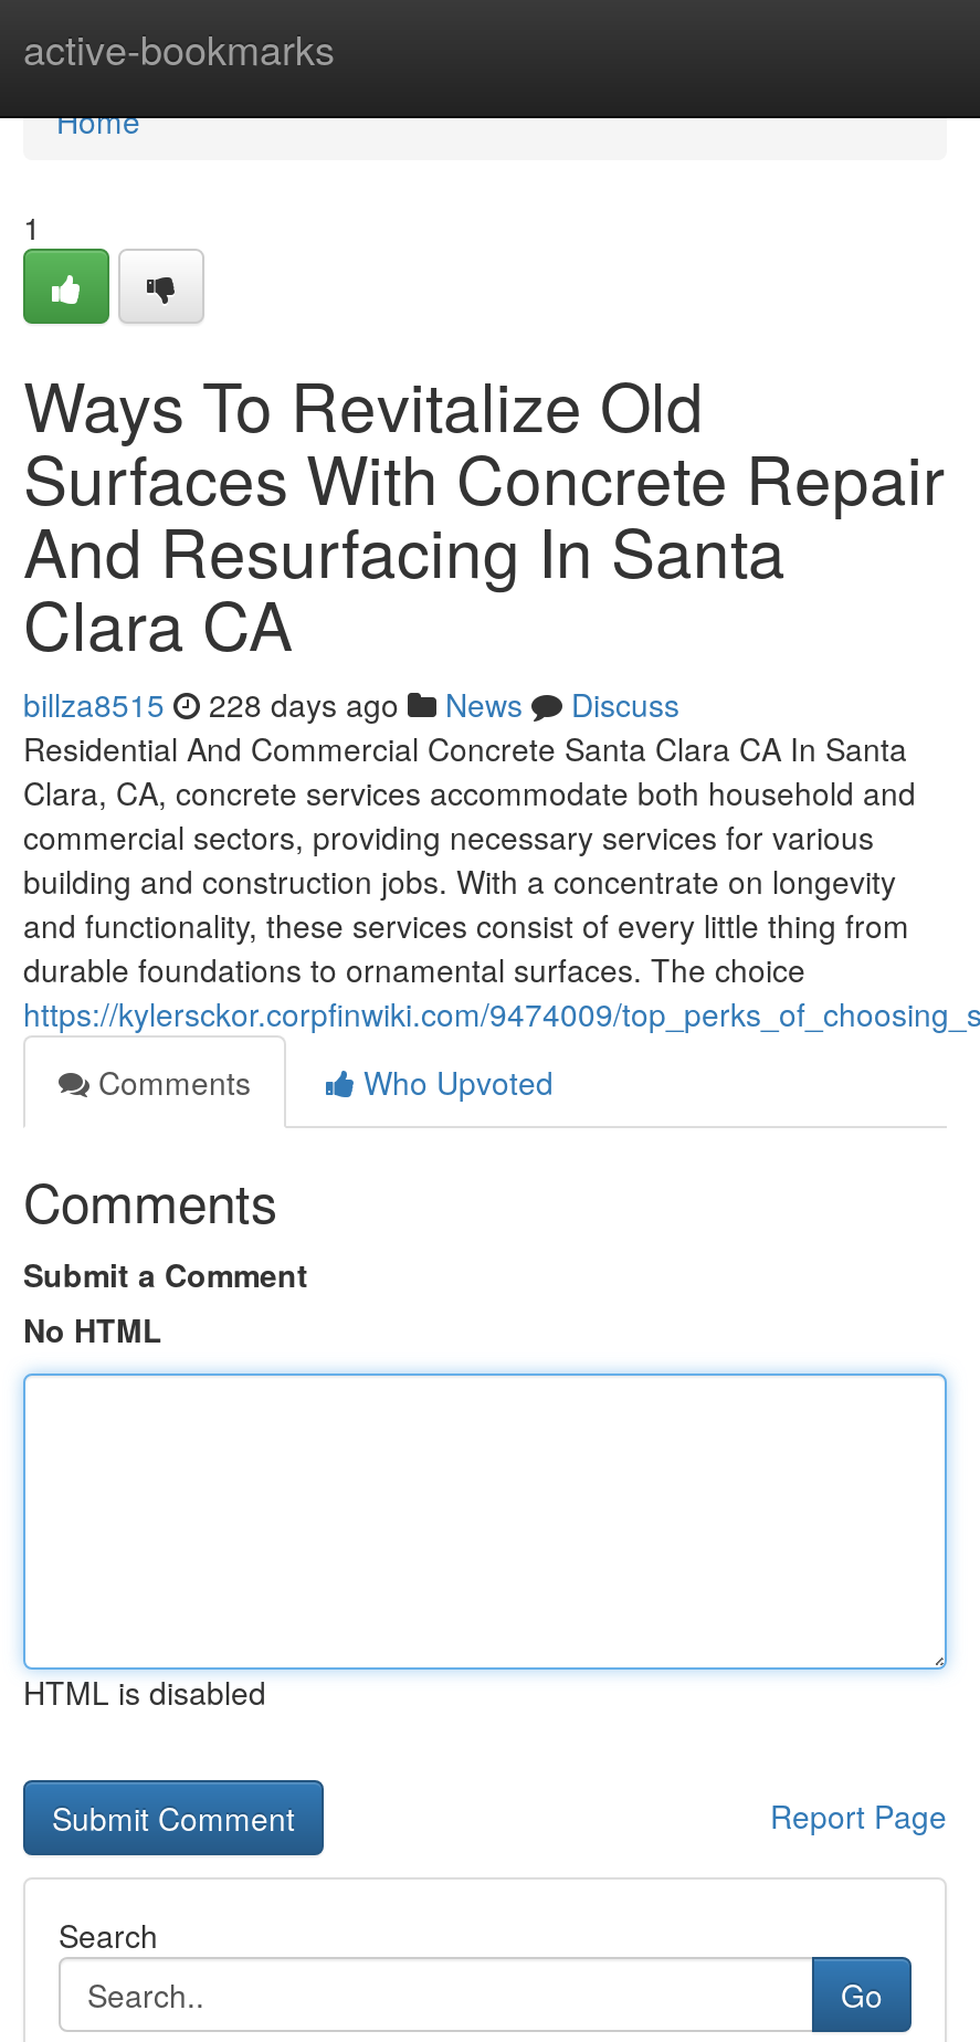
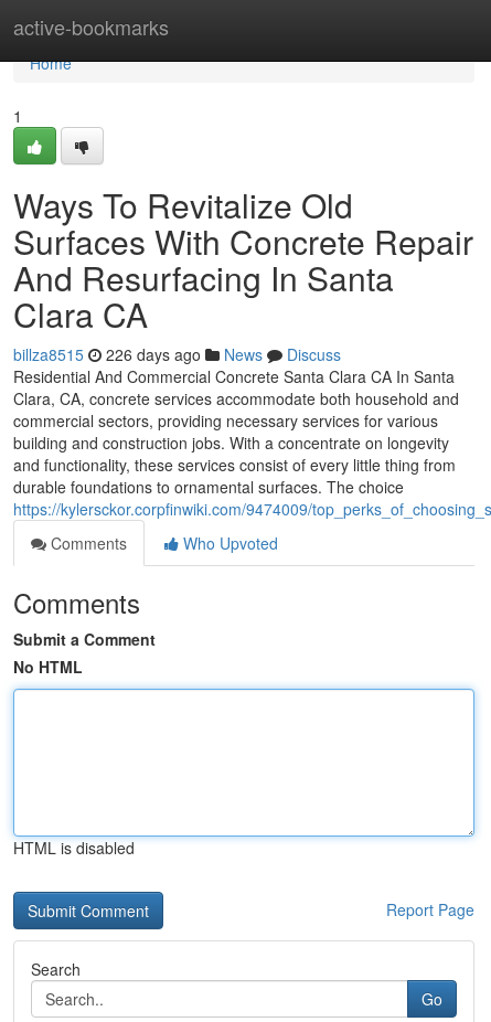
[23,682,679,726] billza8515 228 days ago News Discuss -> [13,343,341,365] billza8515 226 days ago News Discuss

